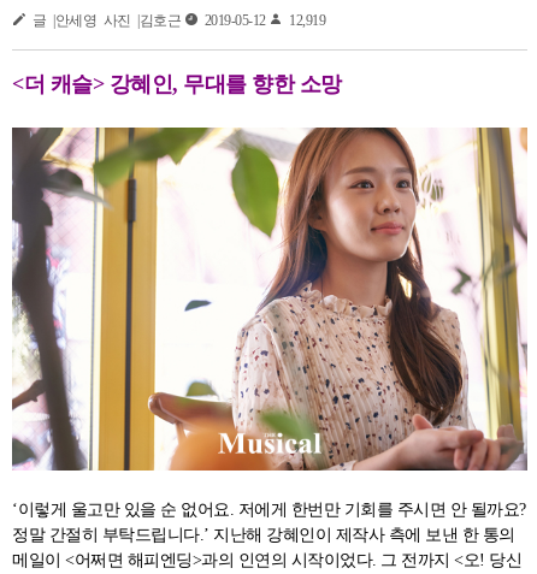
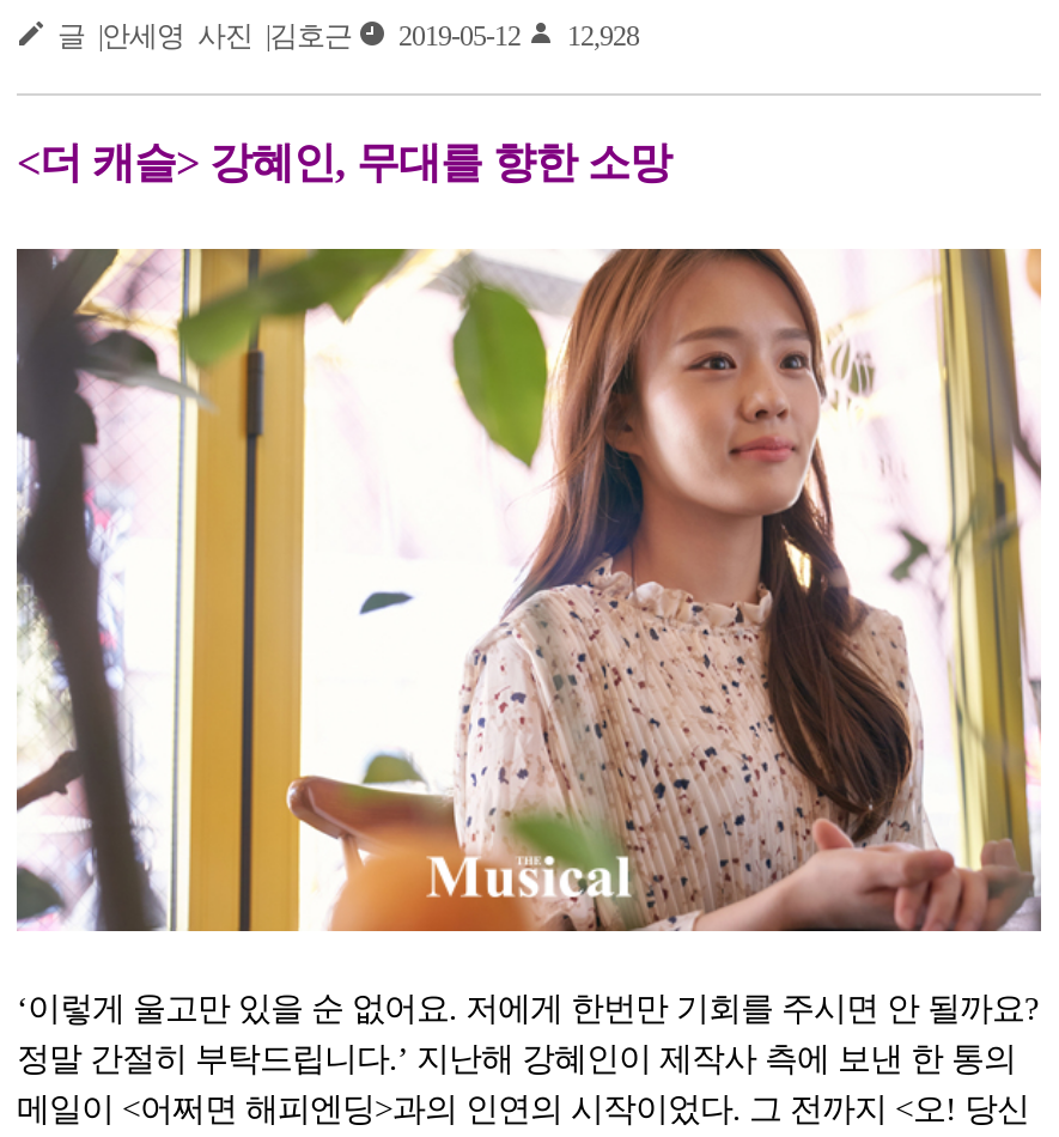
[282,12,325,26] 12,919 -> [554,19,639,48] 12,928

